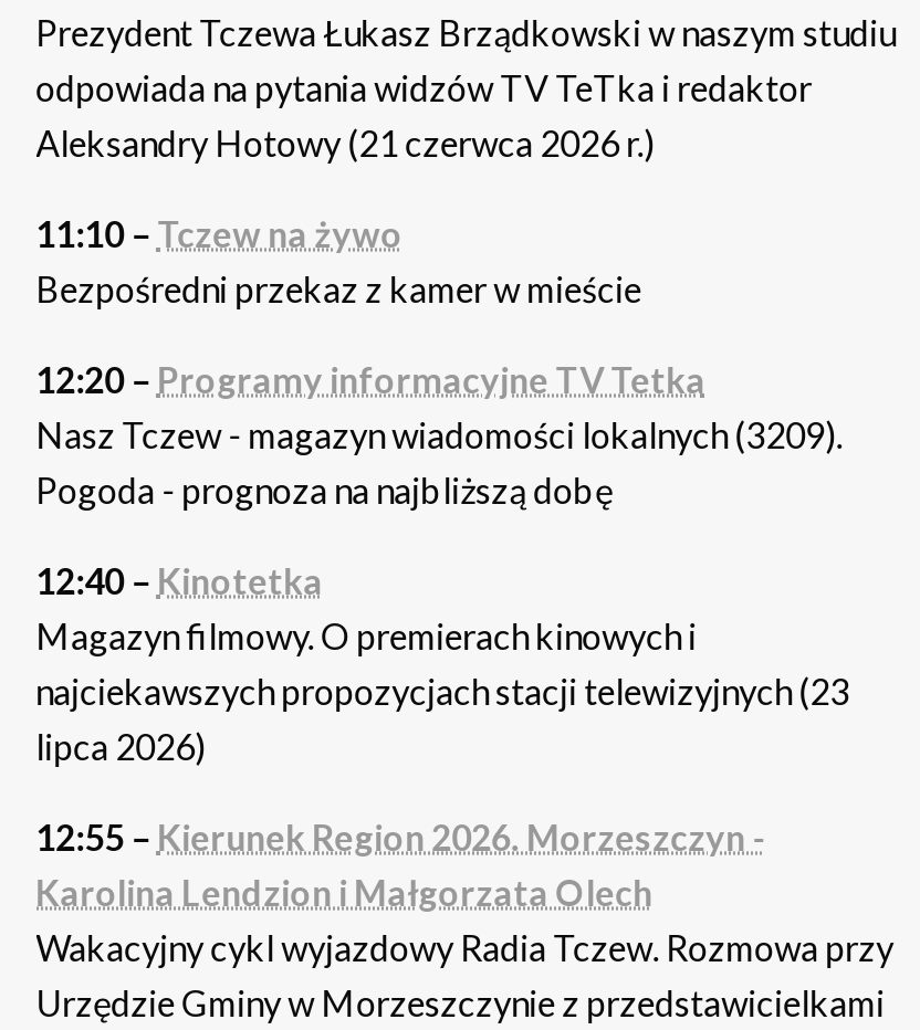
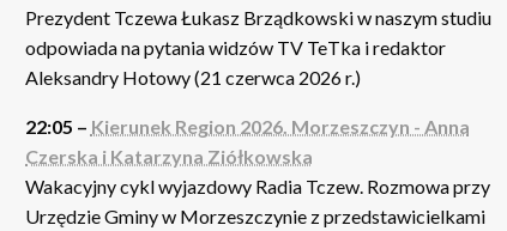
[36,212,850,912] 11:10 – Tczew na żywo | Bezpośredni przekaz z kamer w mieście | 12:20 – Programy informacyjne TV Tetka | Nasz Tczew - magazyn wiadomości lokalnych (3209). | Pogoda - prognoza na najbliższą dobę | 12:40 – Kinotetka | Magazyn filmowy. O premierach kinowych i | najciekawszych propozycjach stacji telewizyjnych (23 | lipca 2026) | 12:55 – Kierunek Region 2026. Morzeszczyn - | Karolina Lendzion i Małgorzata Olech -> [25,115,469,167] 22:05 – Kierunek Region 2026. Morzeszczyn - Anna | Czerska i Katarzyna Ziółkowska

